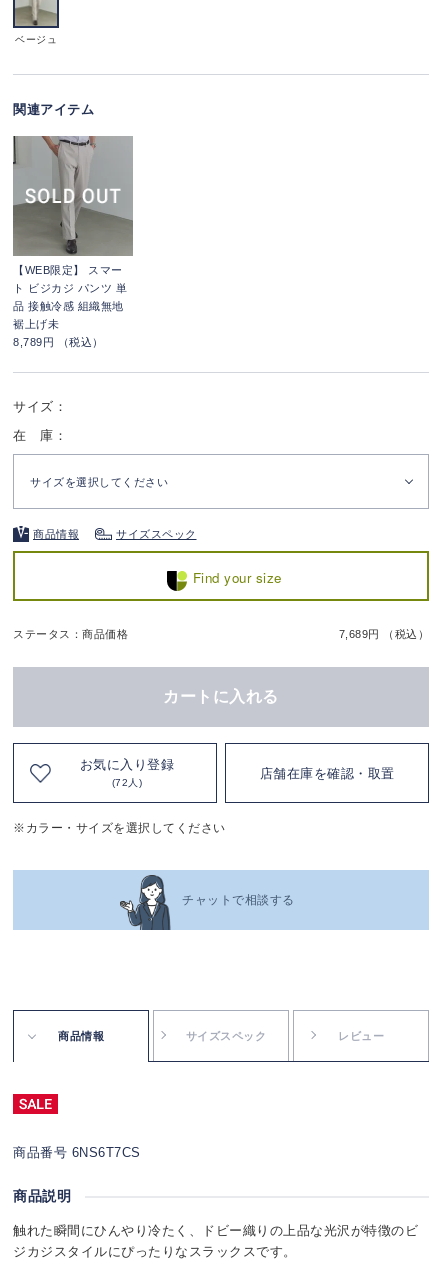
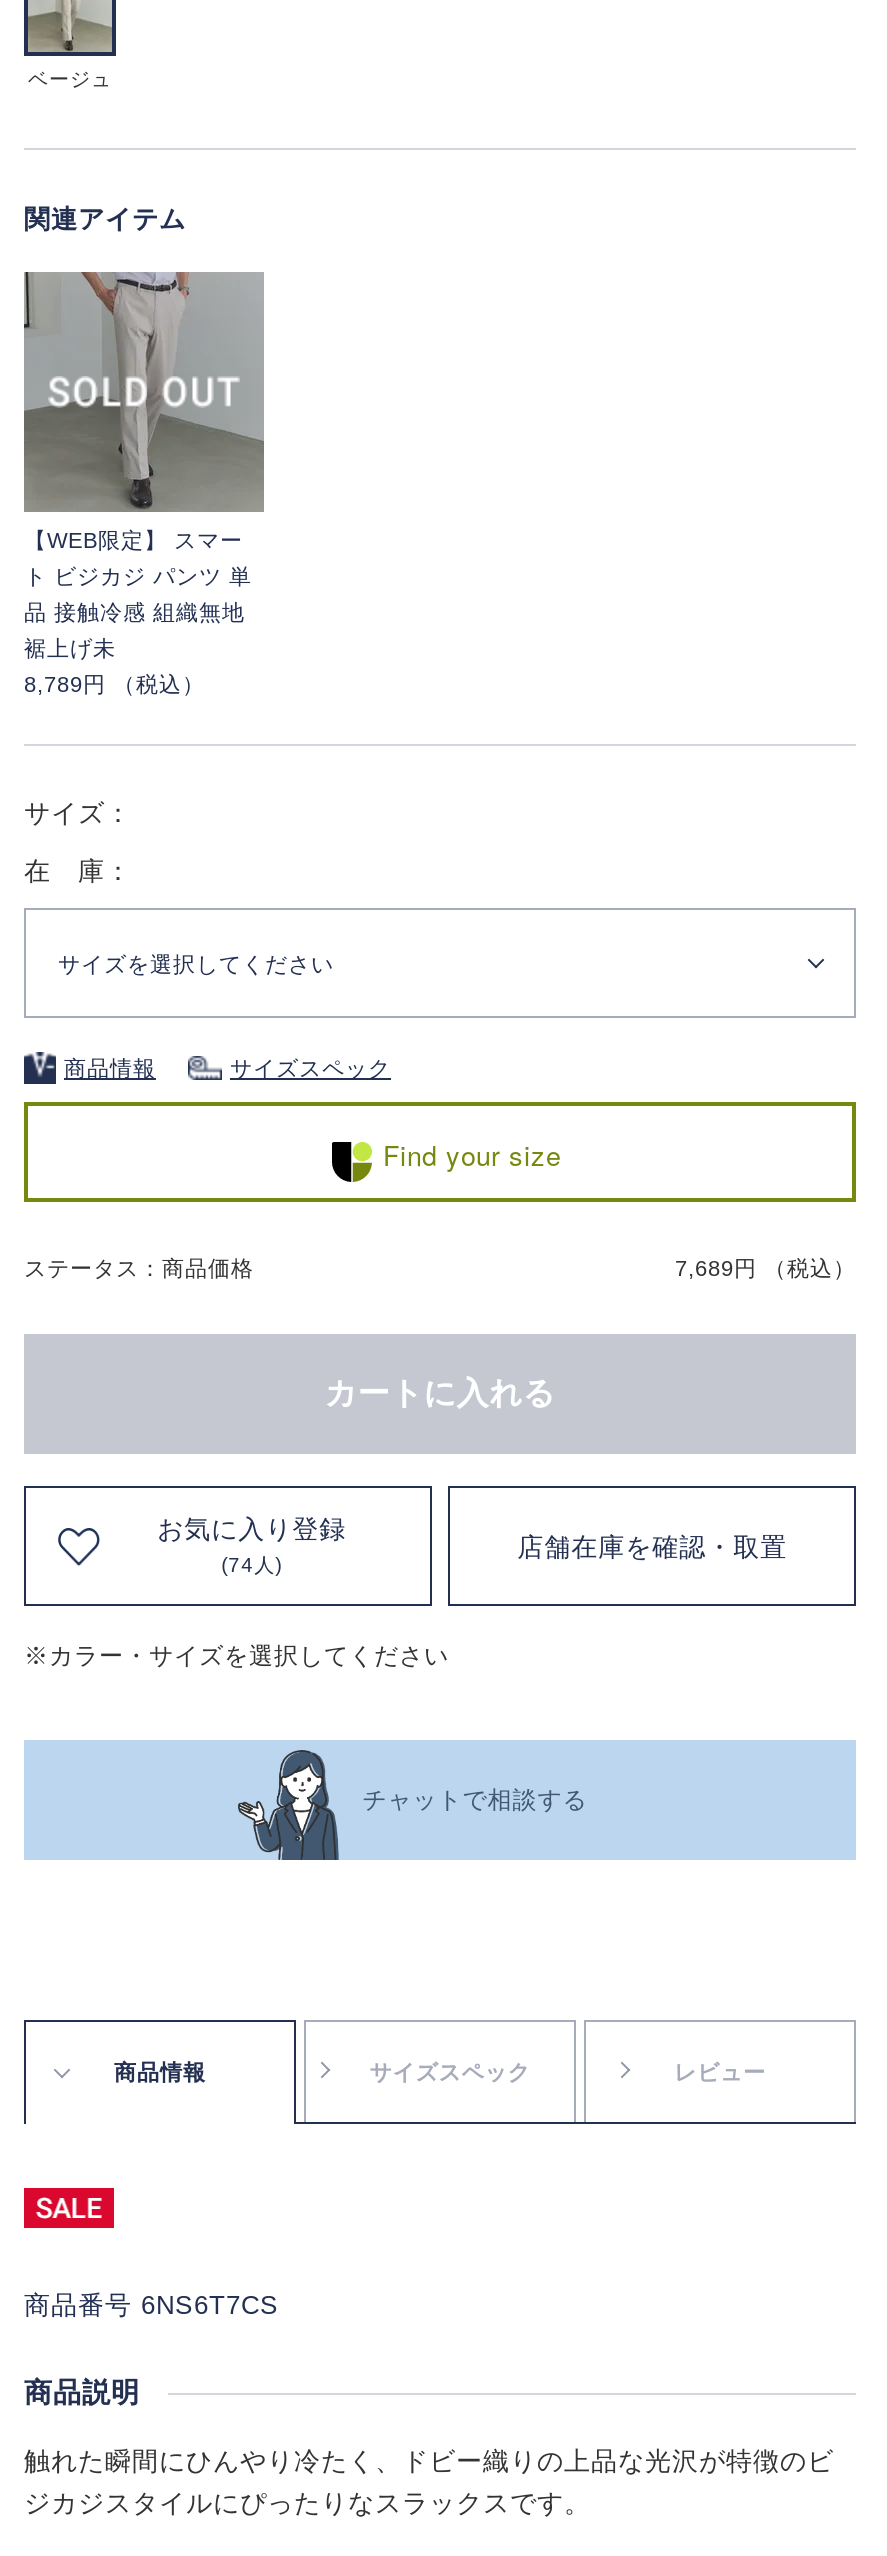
[112,777,142,788] (72人) -> [221,1555,282,1577] (74人)

